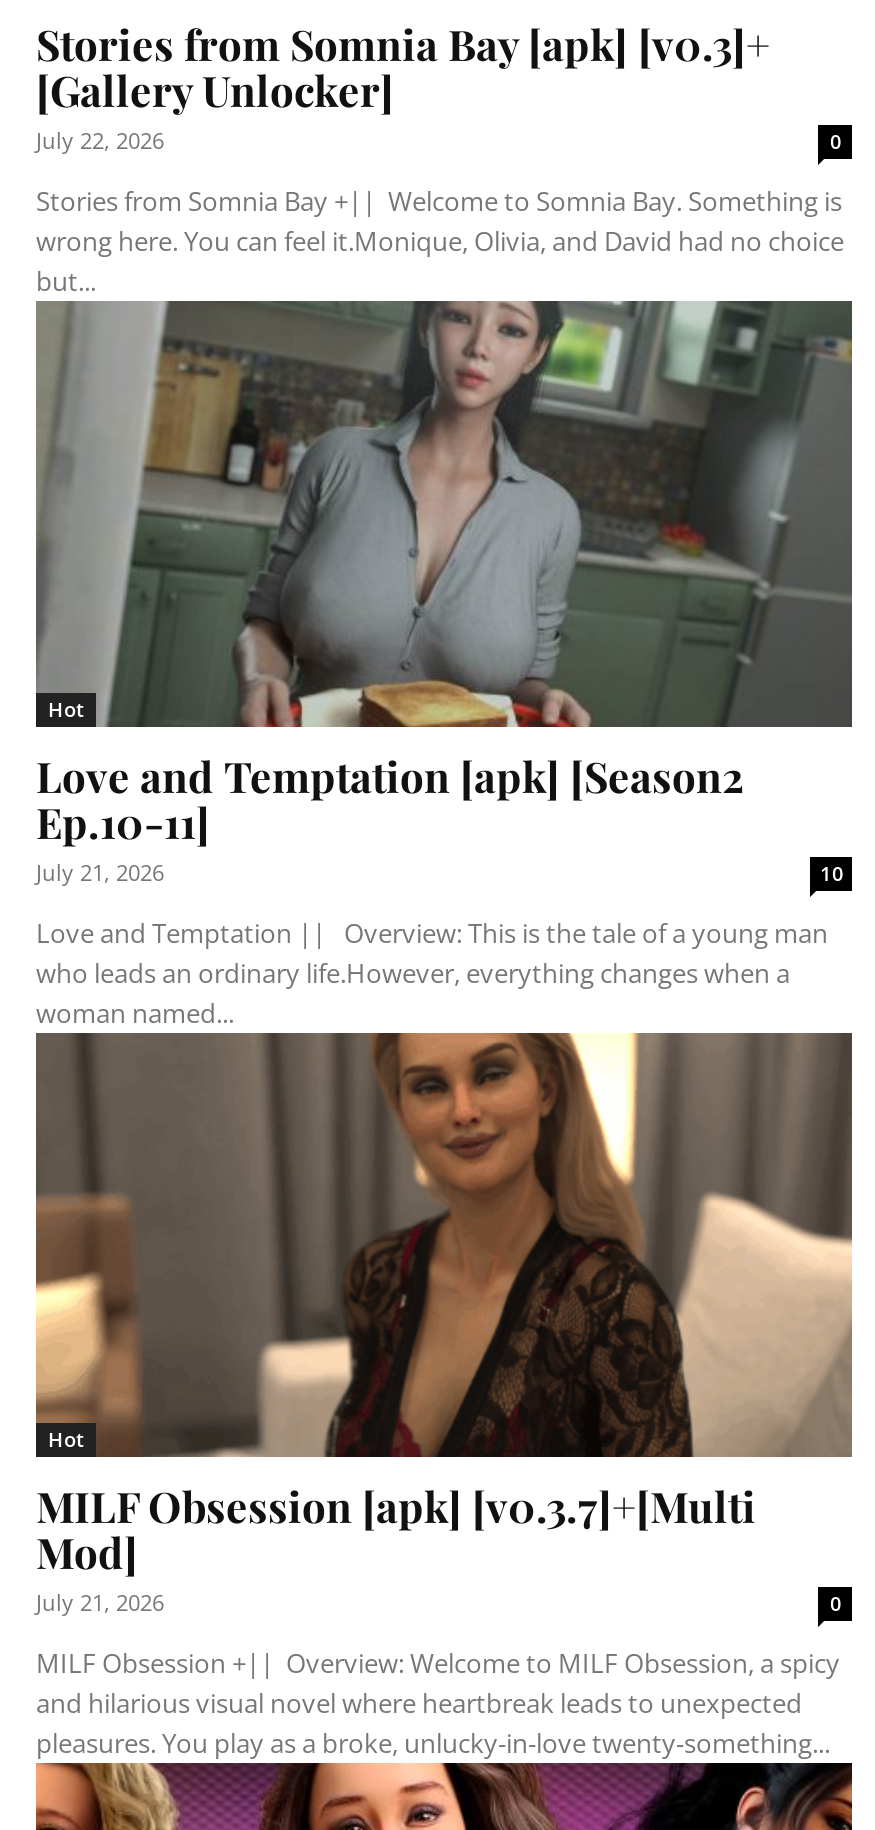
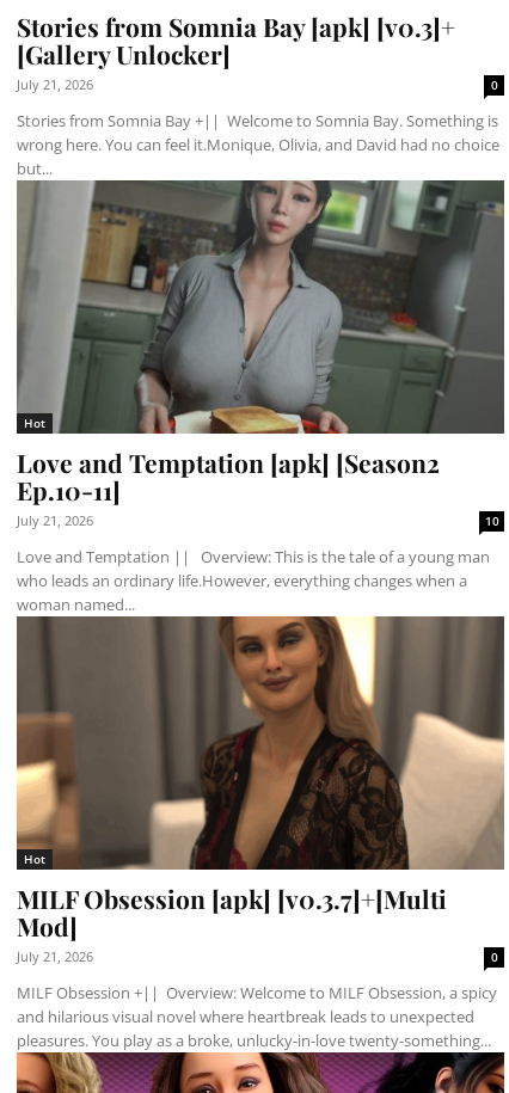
[36,126,164,156] July 22, 2026 -> [17,75,93,93] July 21, 2026

